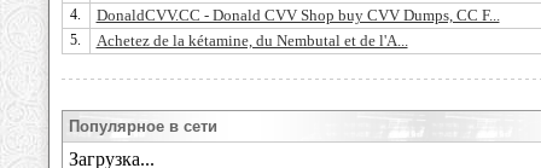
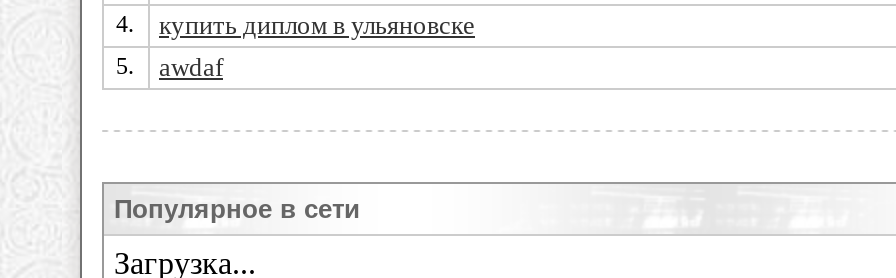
[96,6,499,24] DonaldCVV.CC - Donald CVV Shop buy CVV Dumps, CC F... -> [159,10,475,40] купить диплом в ульяновске
[96,31,408,50] Achetez de la kétamine, du Nembutal et de l'A... -> [159,52,223,82] awdaf

